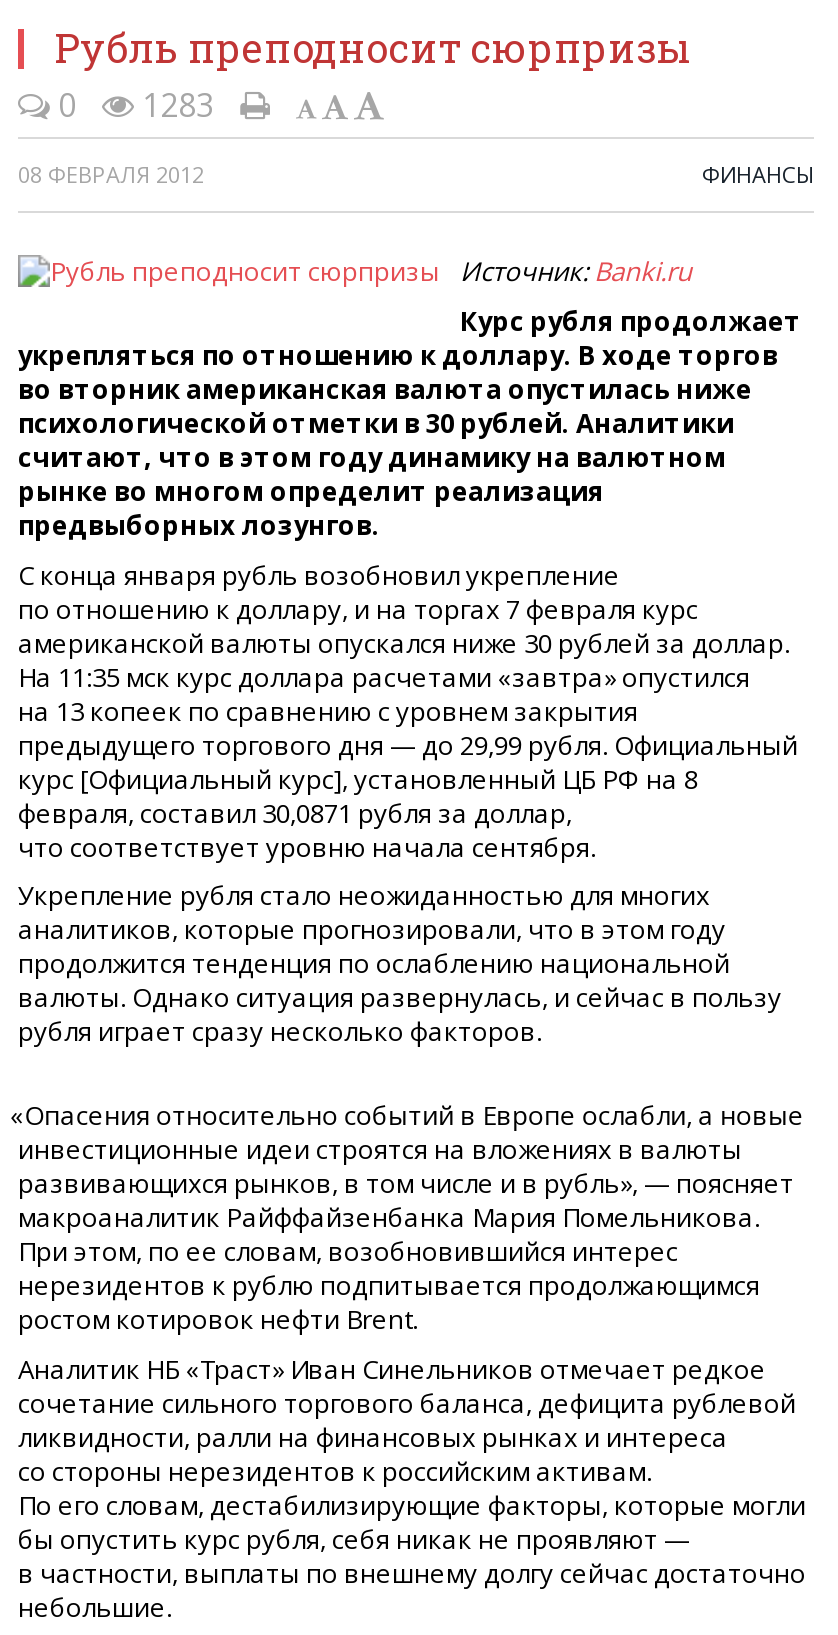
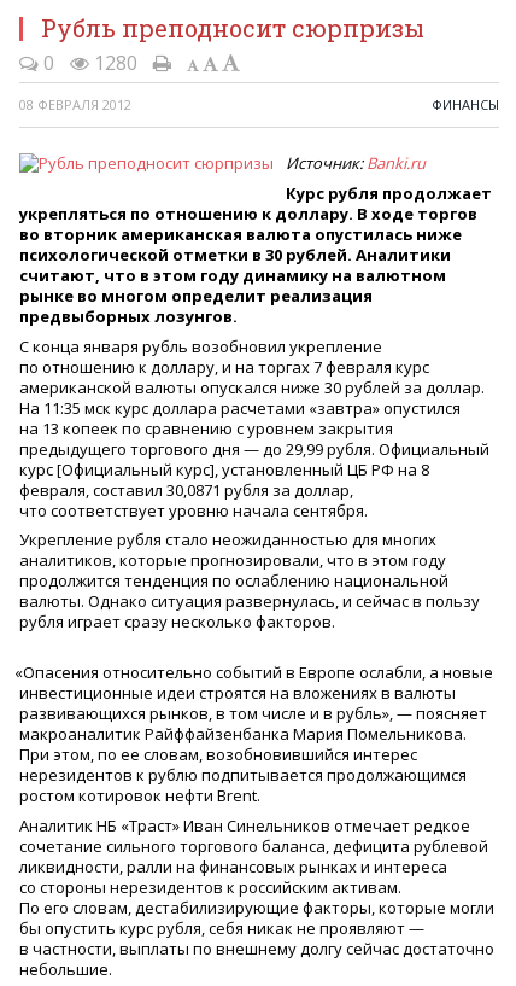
[50,83,214,127] 0 1283 -> [39,49,137,76] 0 1280

